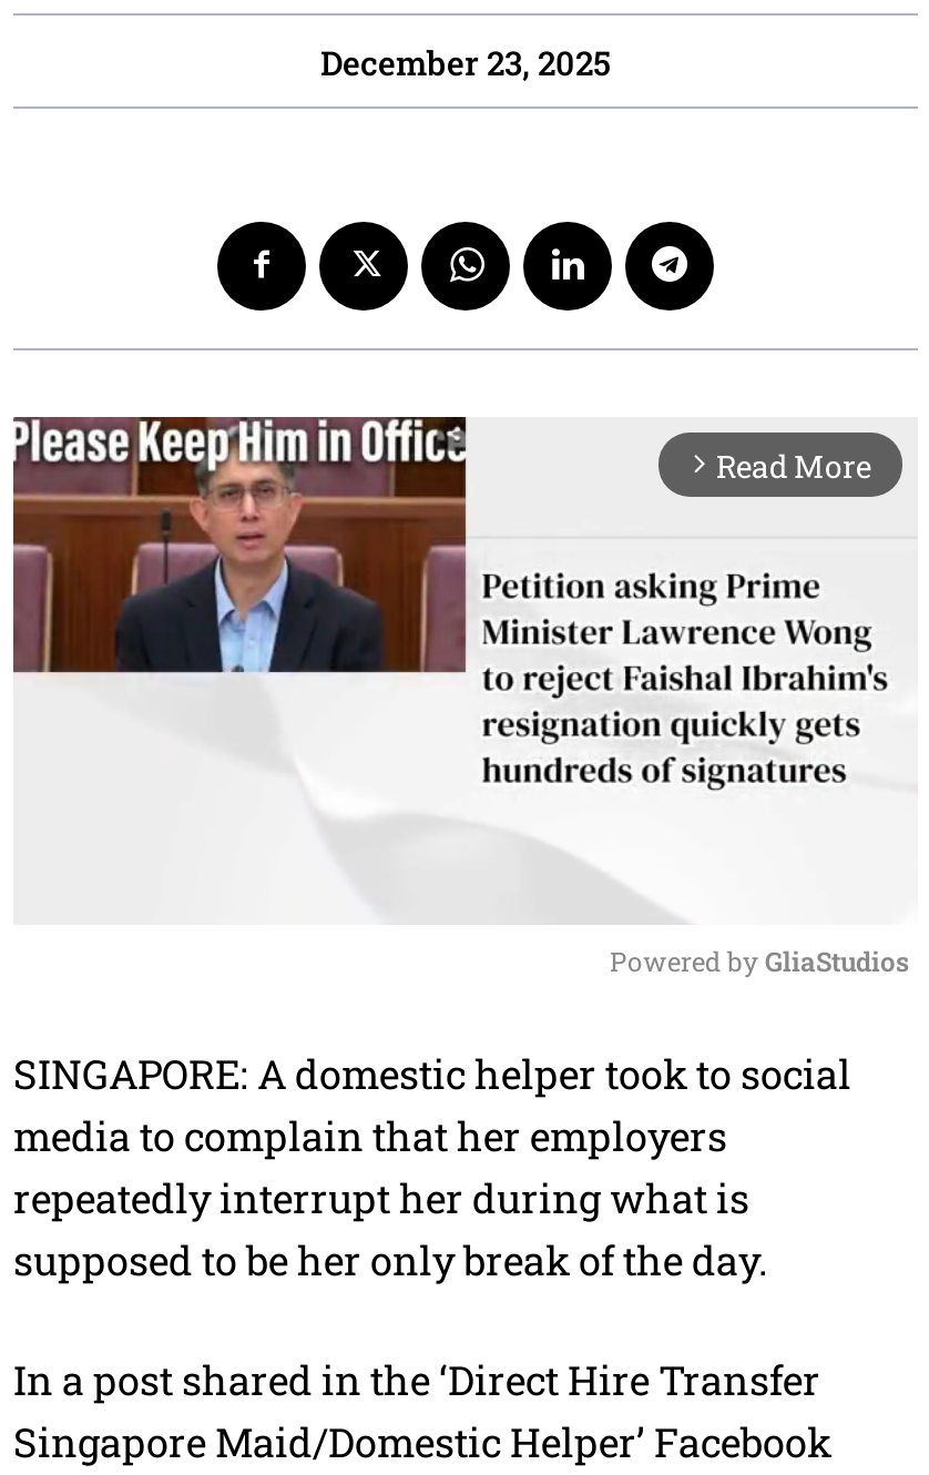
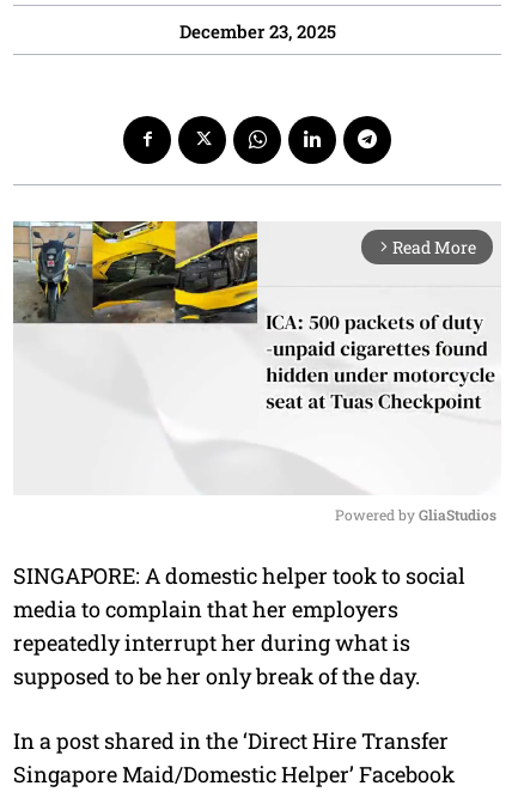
[11,415,905,792] [image] -> [13,220,495,422] [image]

